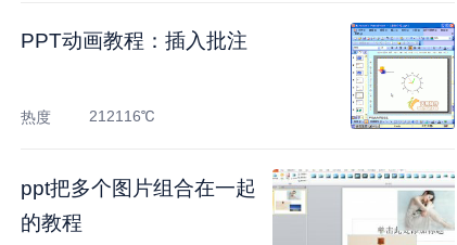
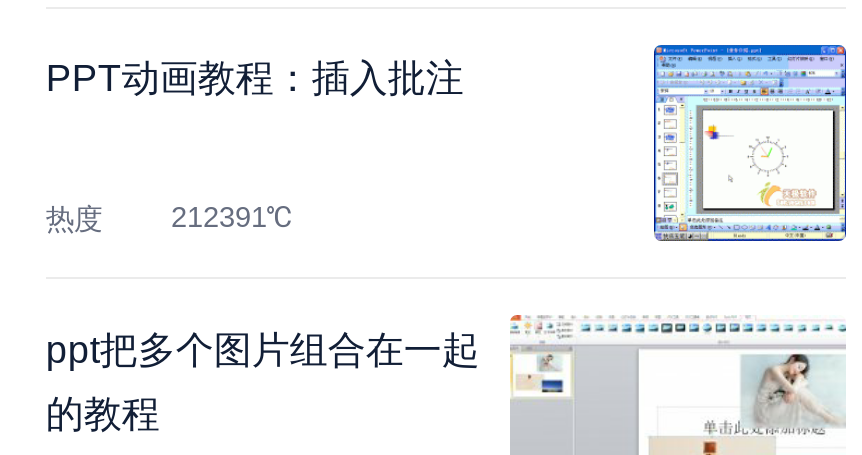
[88,107,155,124] 212116℃ -> [171,200,293,232] 212391℃

